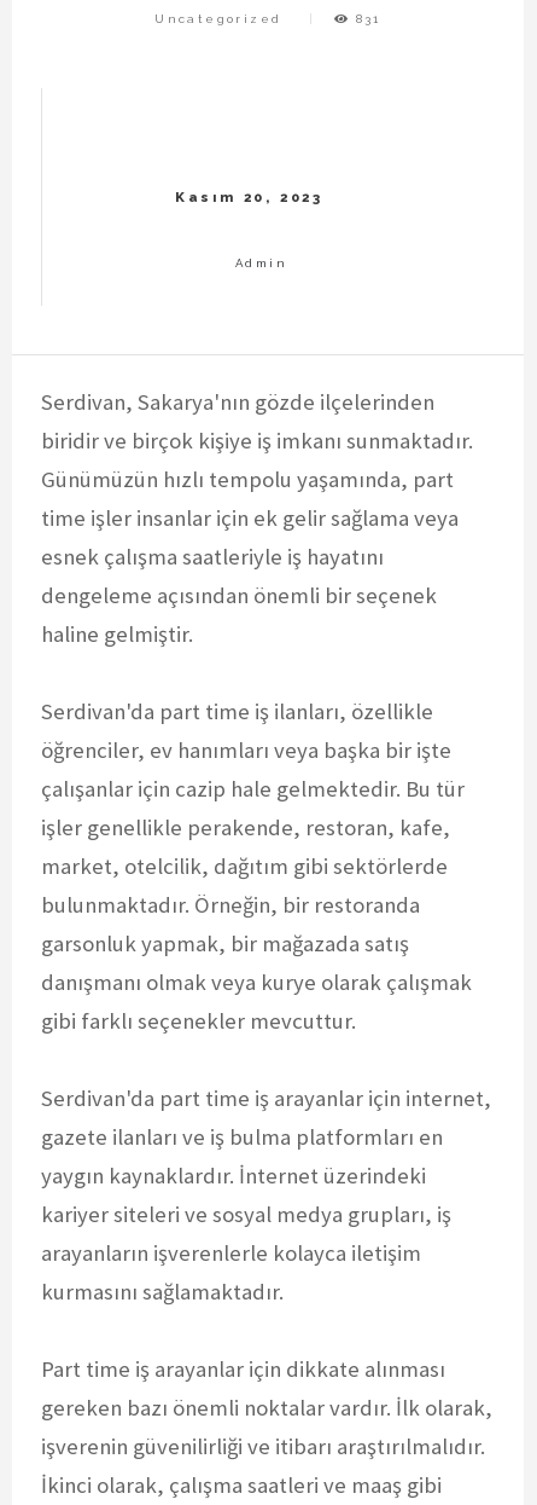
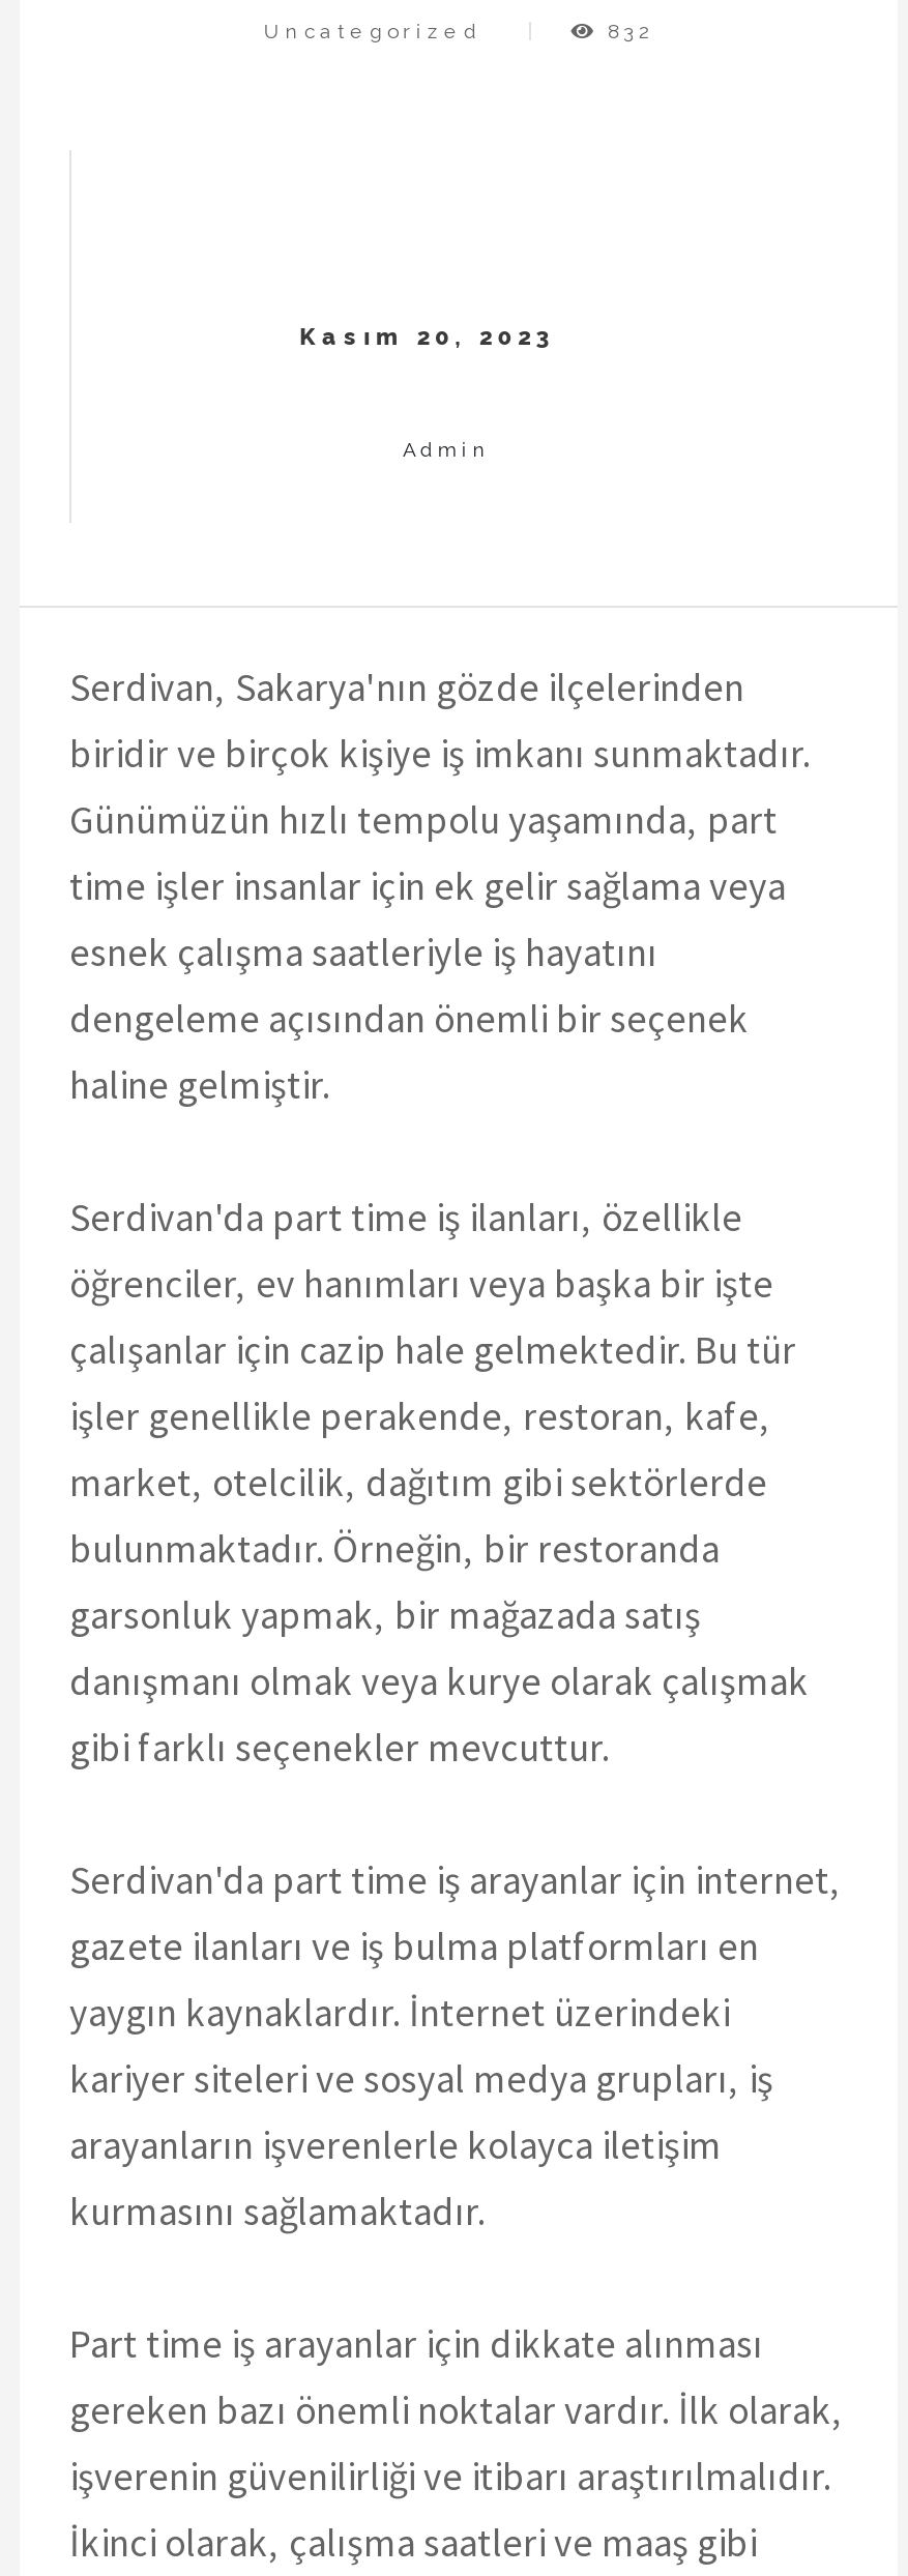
[350,12,381,25] 831 -> [599,20,654,42] 832

